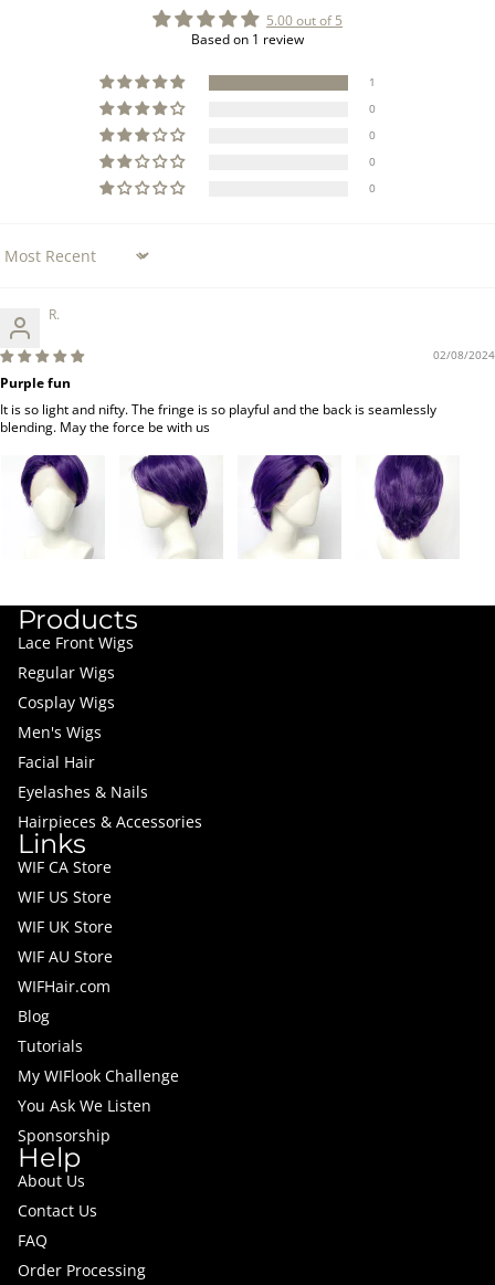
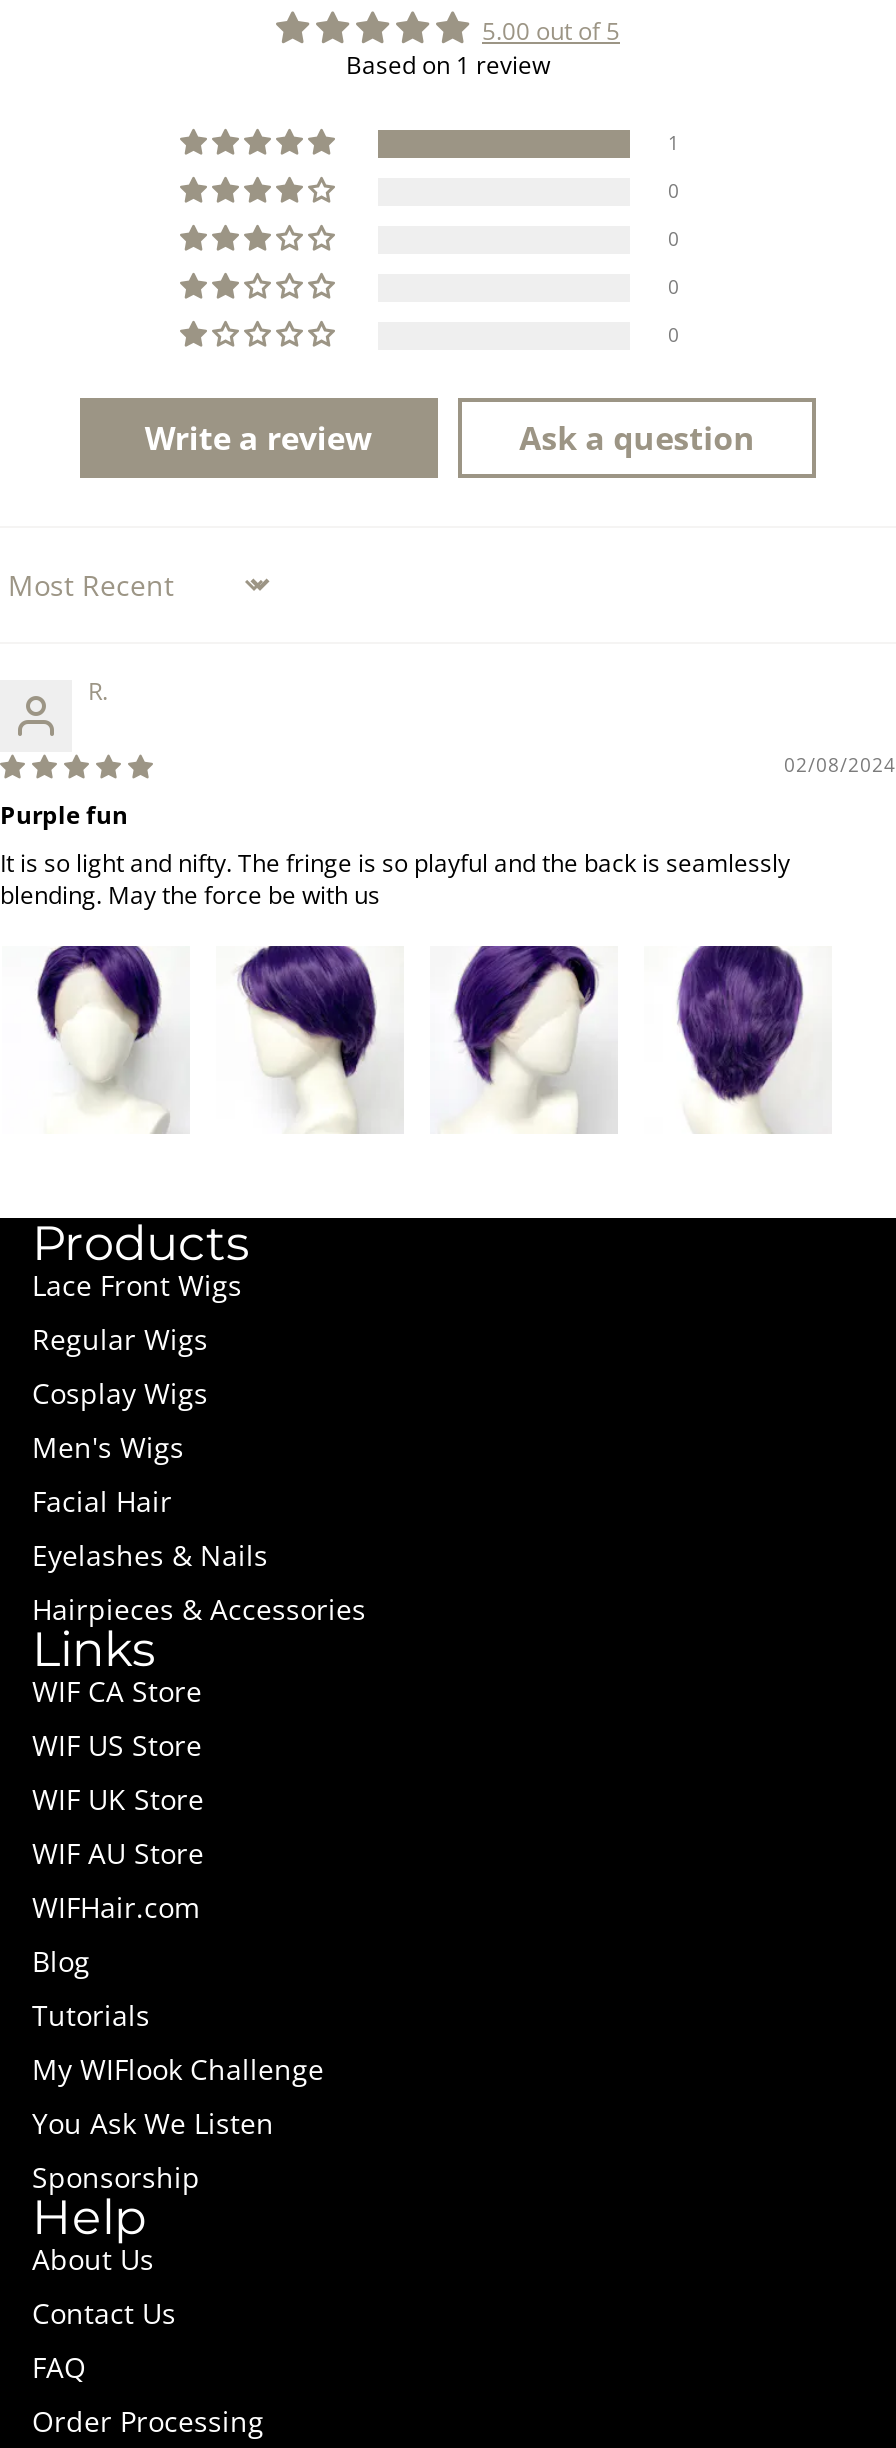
none -> [145,416,755,460] Write a review | Ask a question

